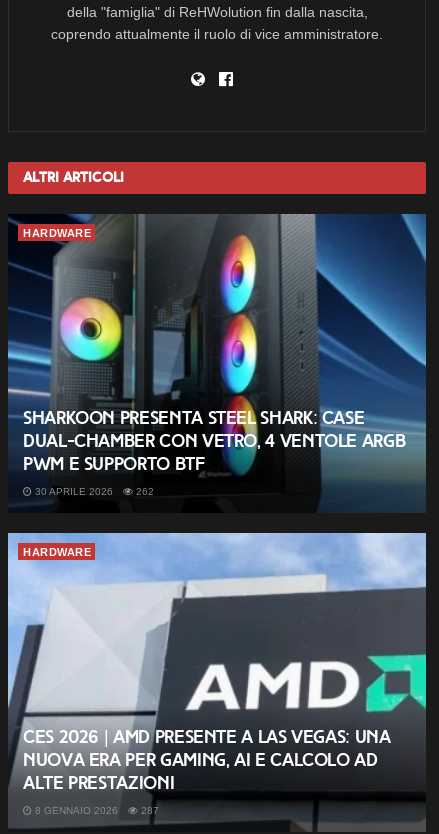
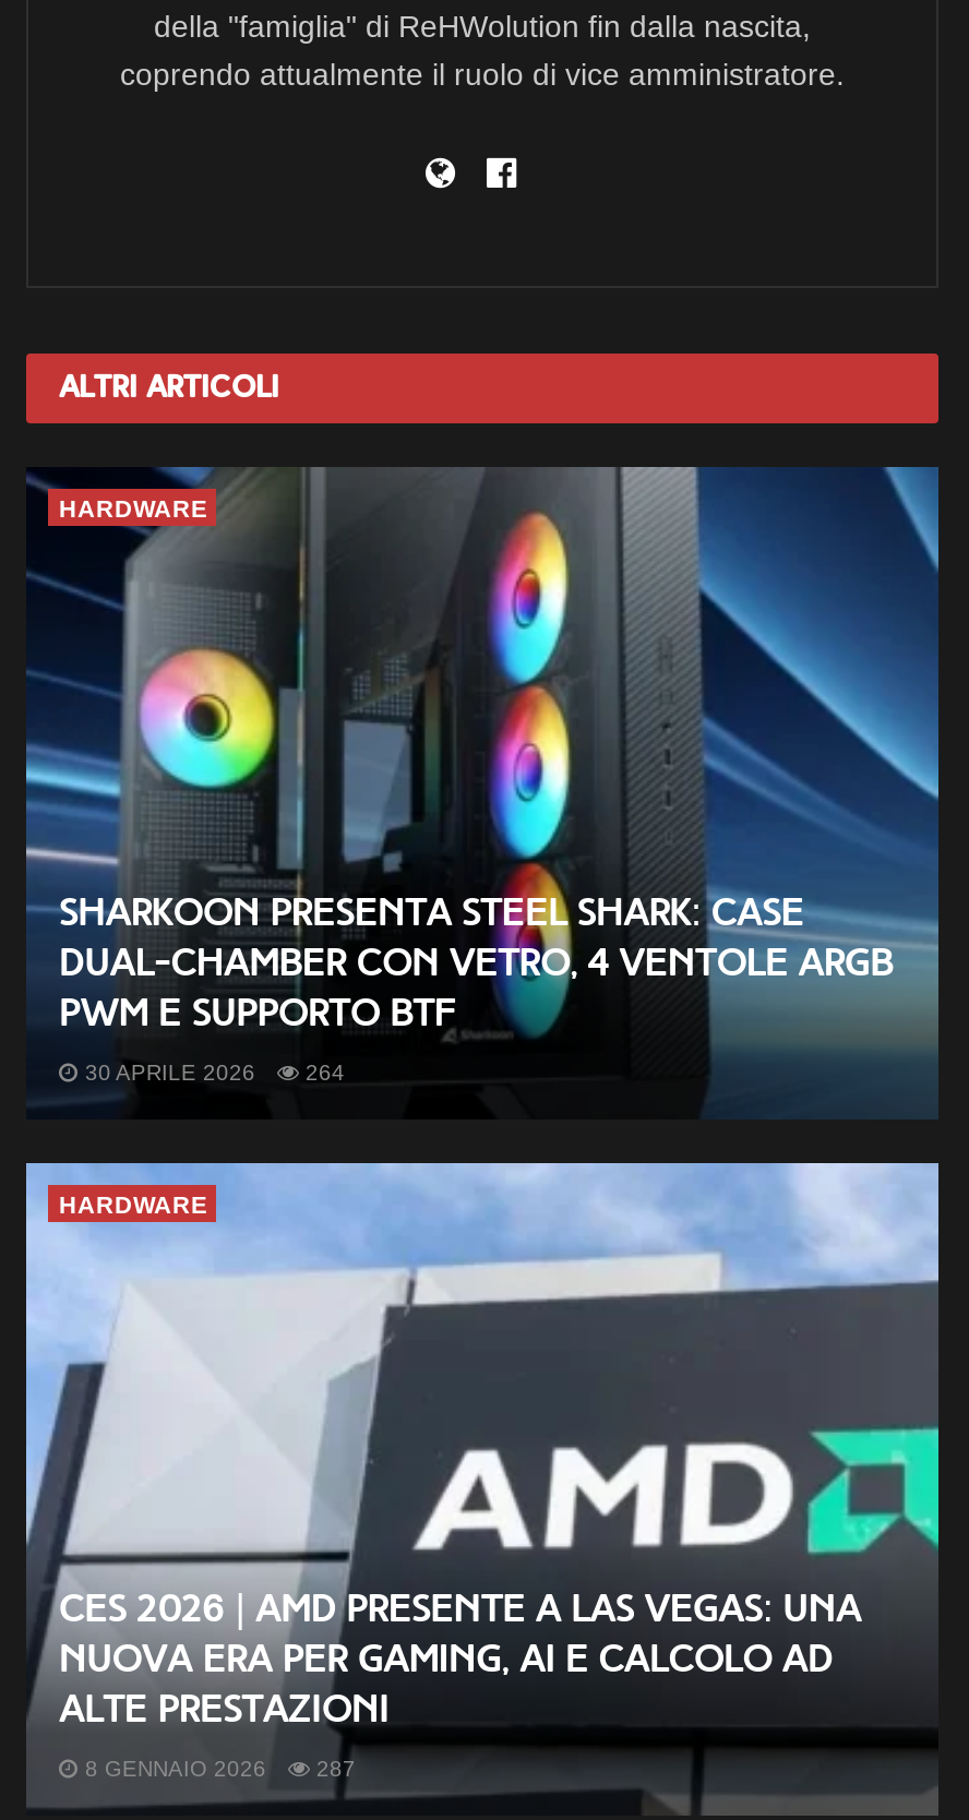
[32,486,154,497] 30 APRILE 2026 262 -> [79,1061,345,1085] 30 APRILE 2026 264

